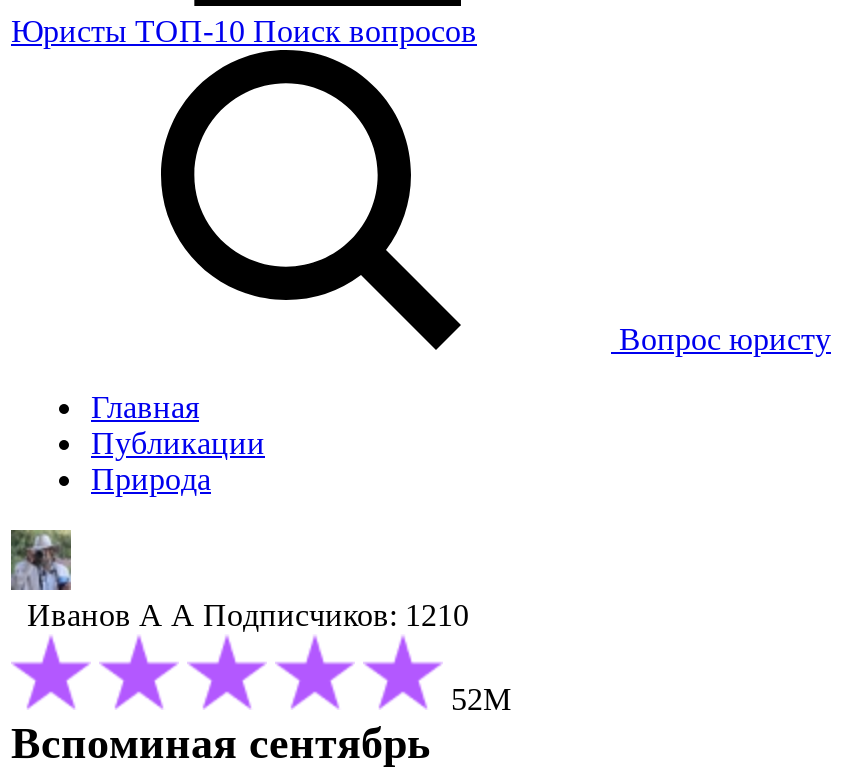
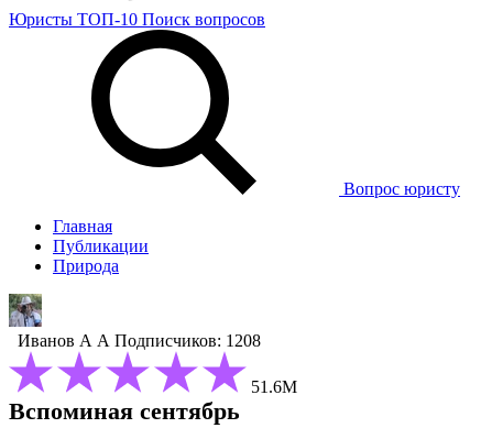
[27,598,469,632] Иванов А А Подписчиков: 1210 -> [18,331,261,350] Иванов А А Подписчиков: 1208
[451,682,511,716] 52М -> [251,377,297,396] 51.6М

